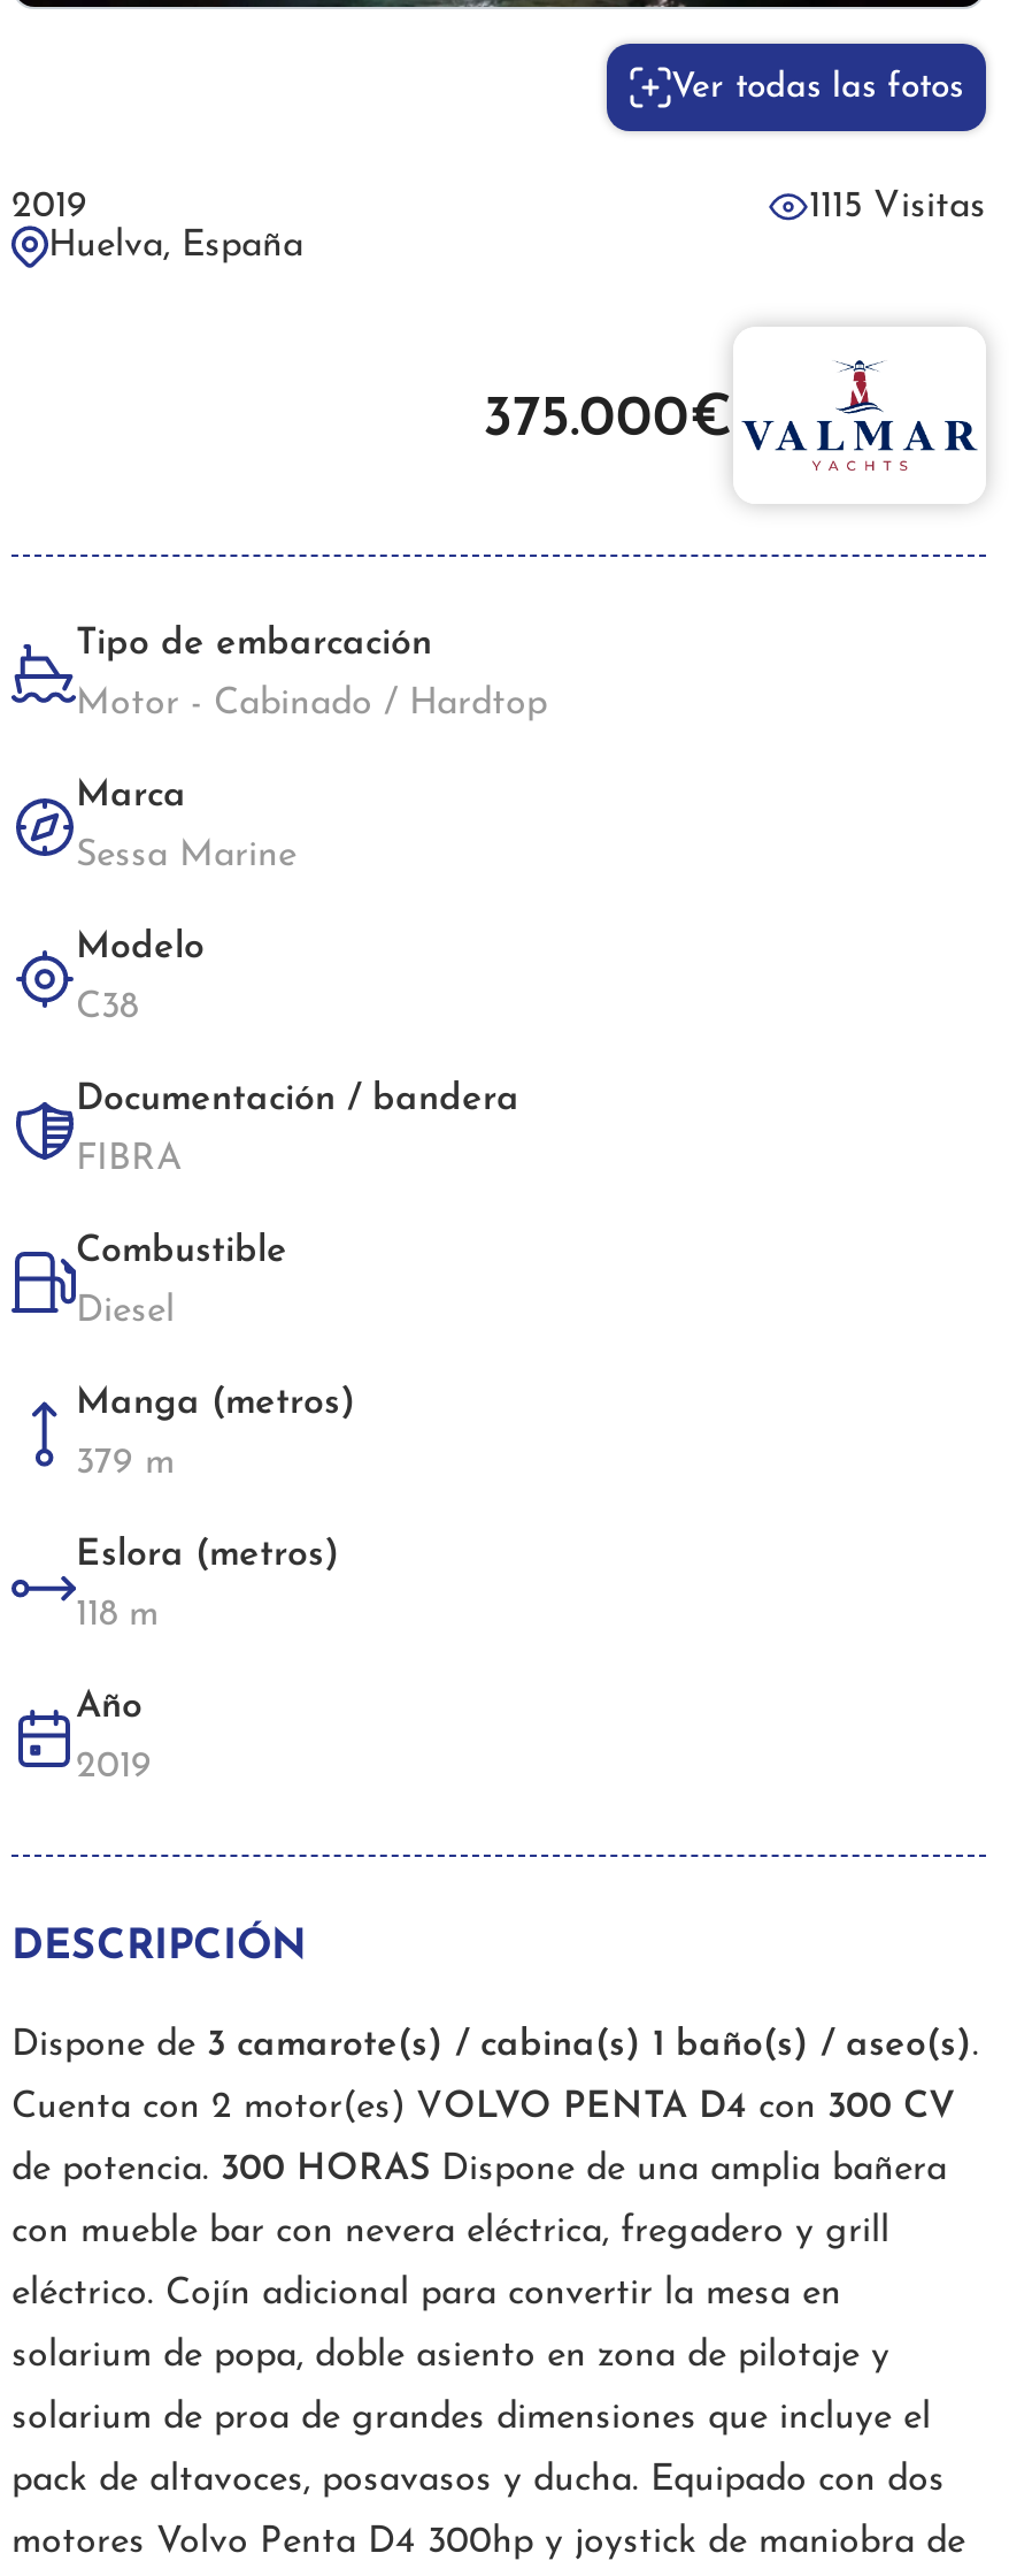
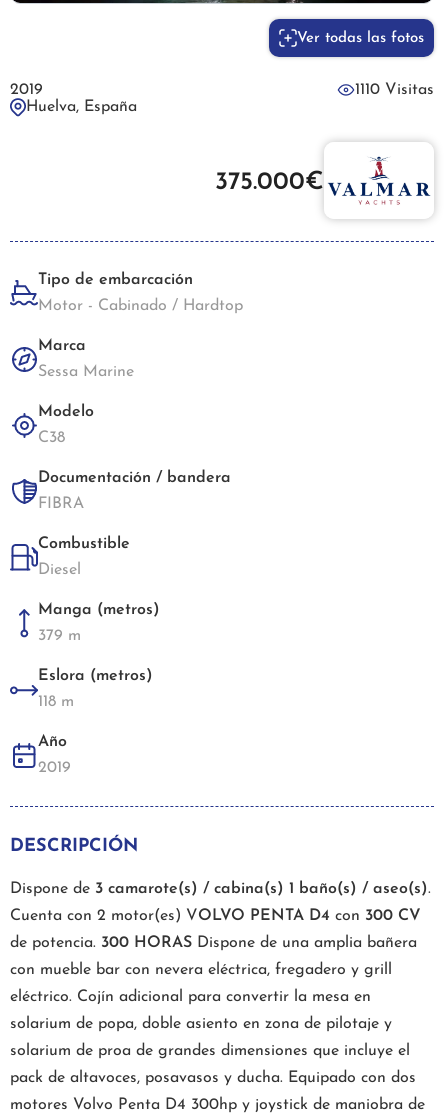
[809,188,986,224] 1115 Visitas -> [355,81,434,97] 1110 Visitas

